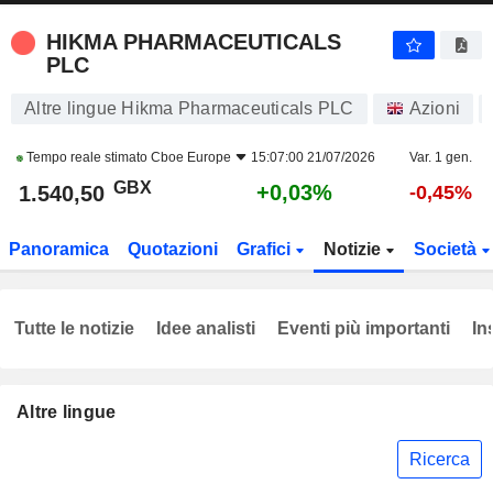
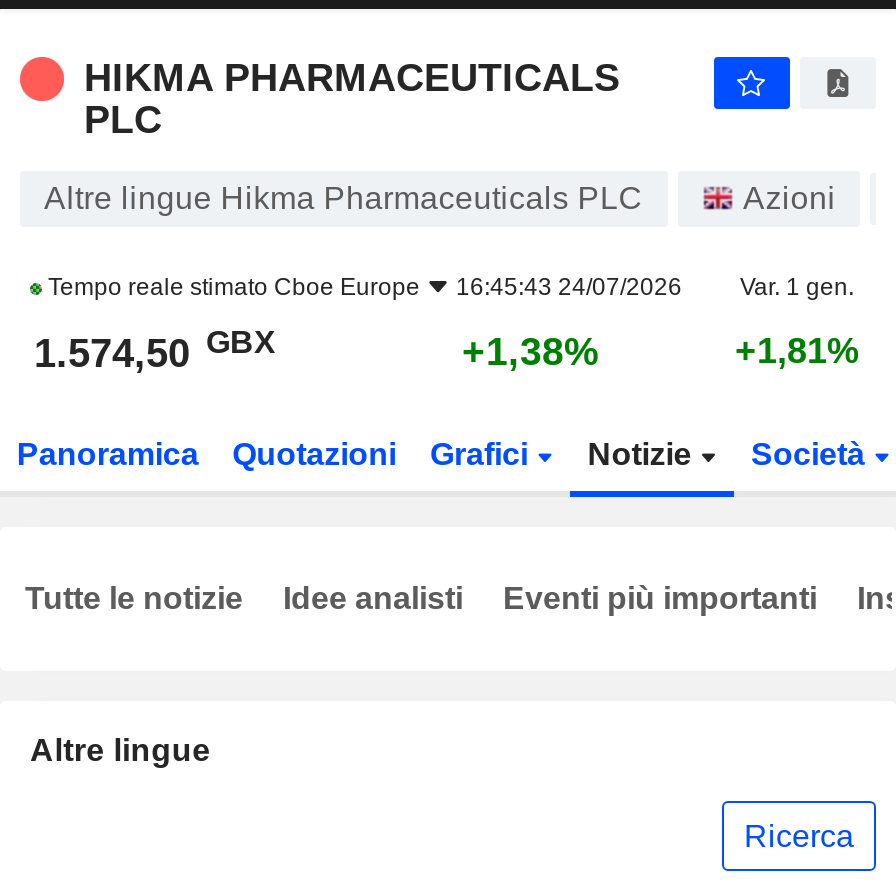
[23,150,375,165] Tempo reale stimato Cboe Europe 15:07:00 21/07/2026 -> [42,273,682,301] Tempo reale stimato Cboe Europe 16:45:43 24/07/2026
[19,178,152,206] 1.540,50 GBX -> [34,324,276,375] 1.574,50 GBX
[256,180,332,205] +0,03% -> [462,329,600,373] +1,38%
[409,182,472,204] -0,45% -> [735,331,859,371] +1,81%

